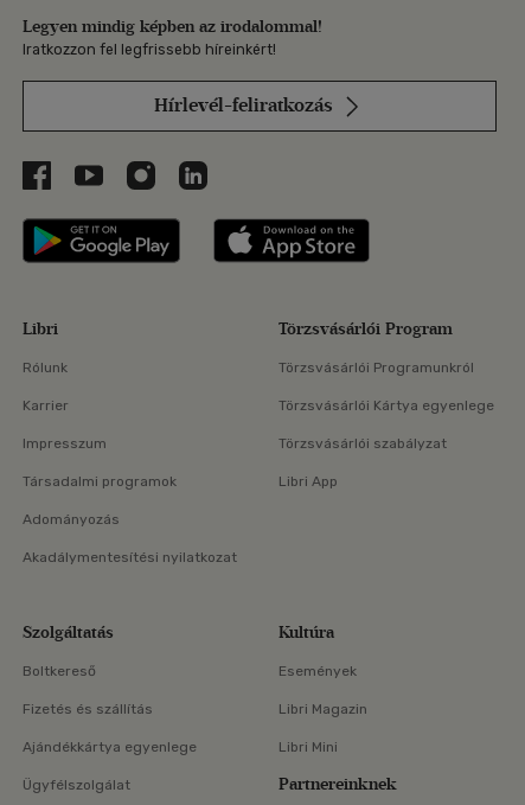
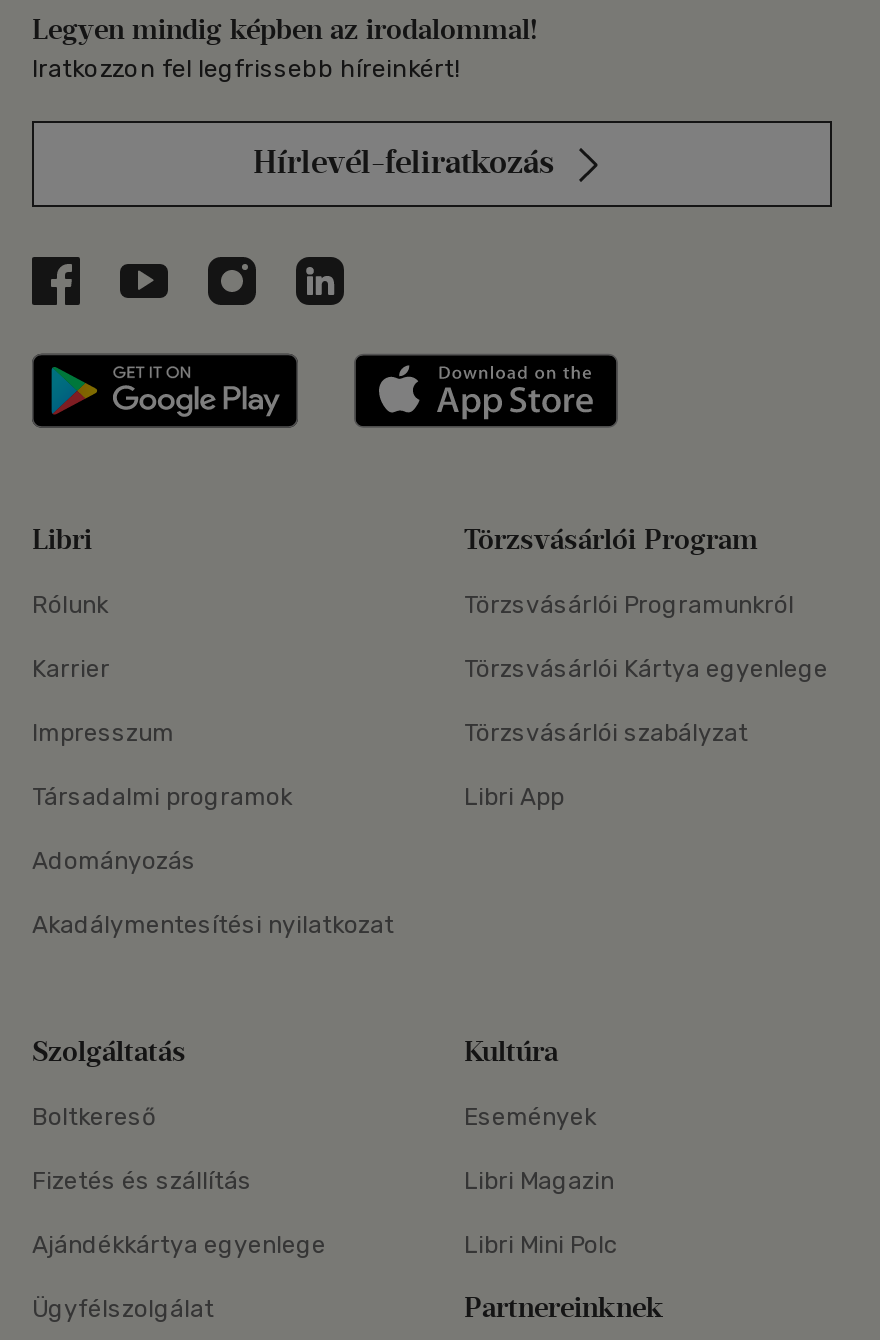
[278,739,338,755] Libri Mini -> [464,1231,618,1259] Libri Mini Polc

